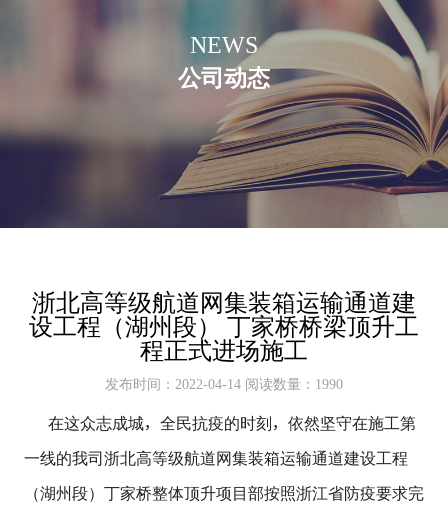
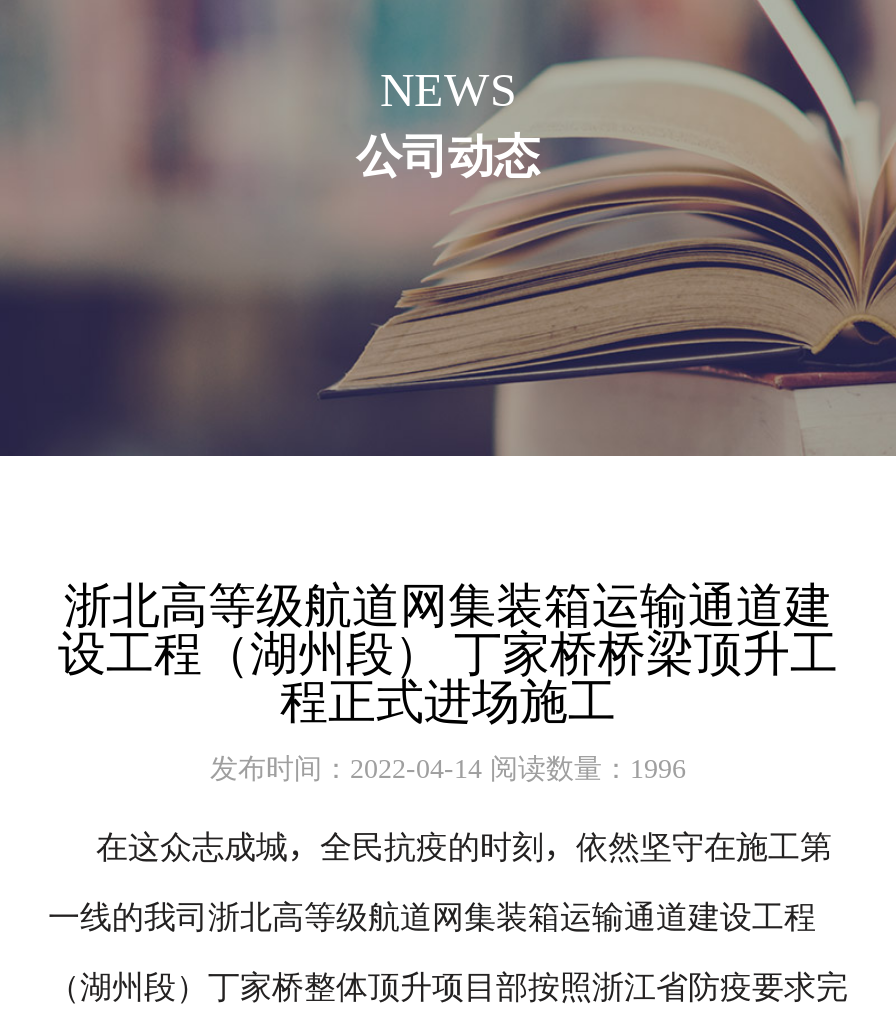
[105,377,343,391] 发布时间：2022-04-14 阅读数量：1990 -> [210,754,686,782] 发布时间：2022-04-14 阅读数量：1996

